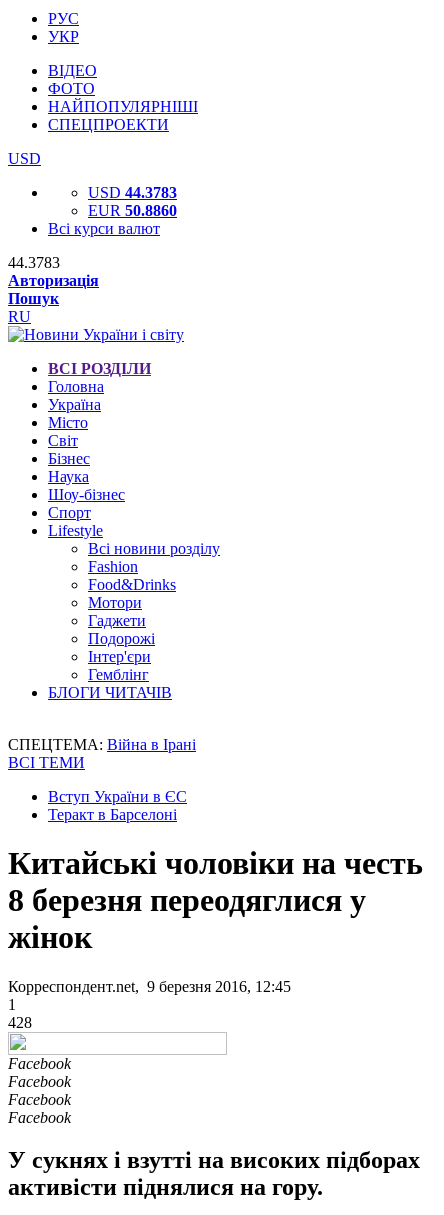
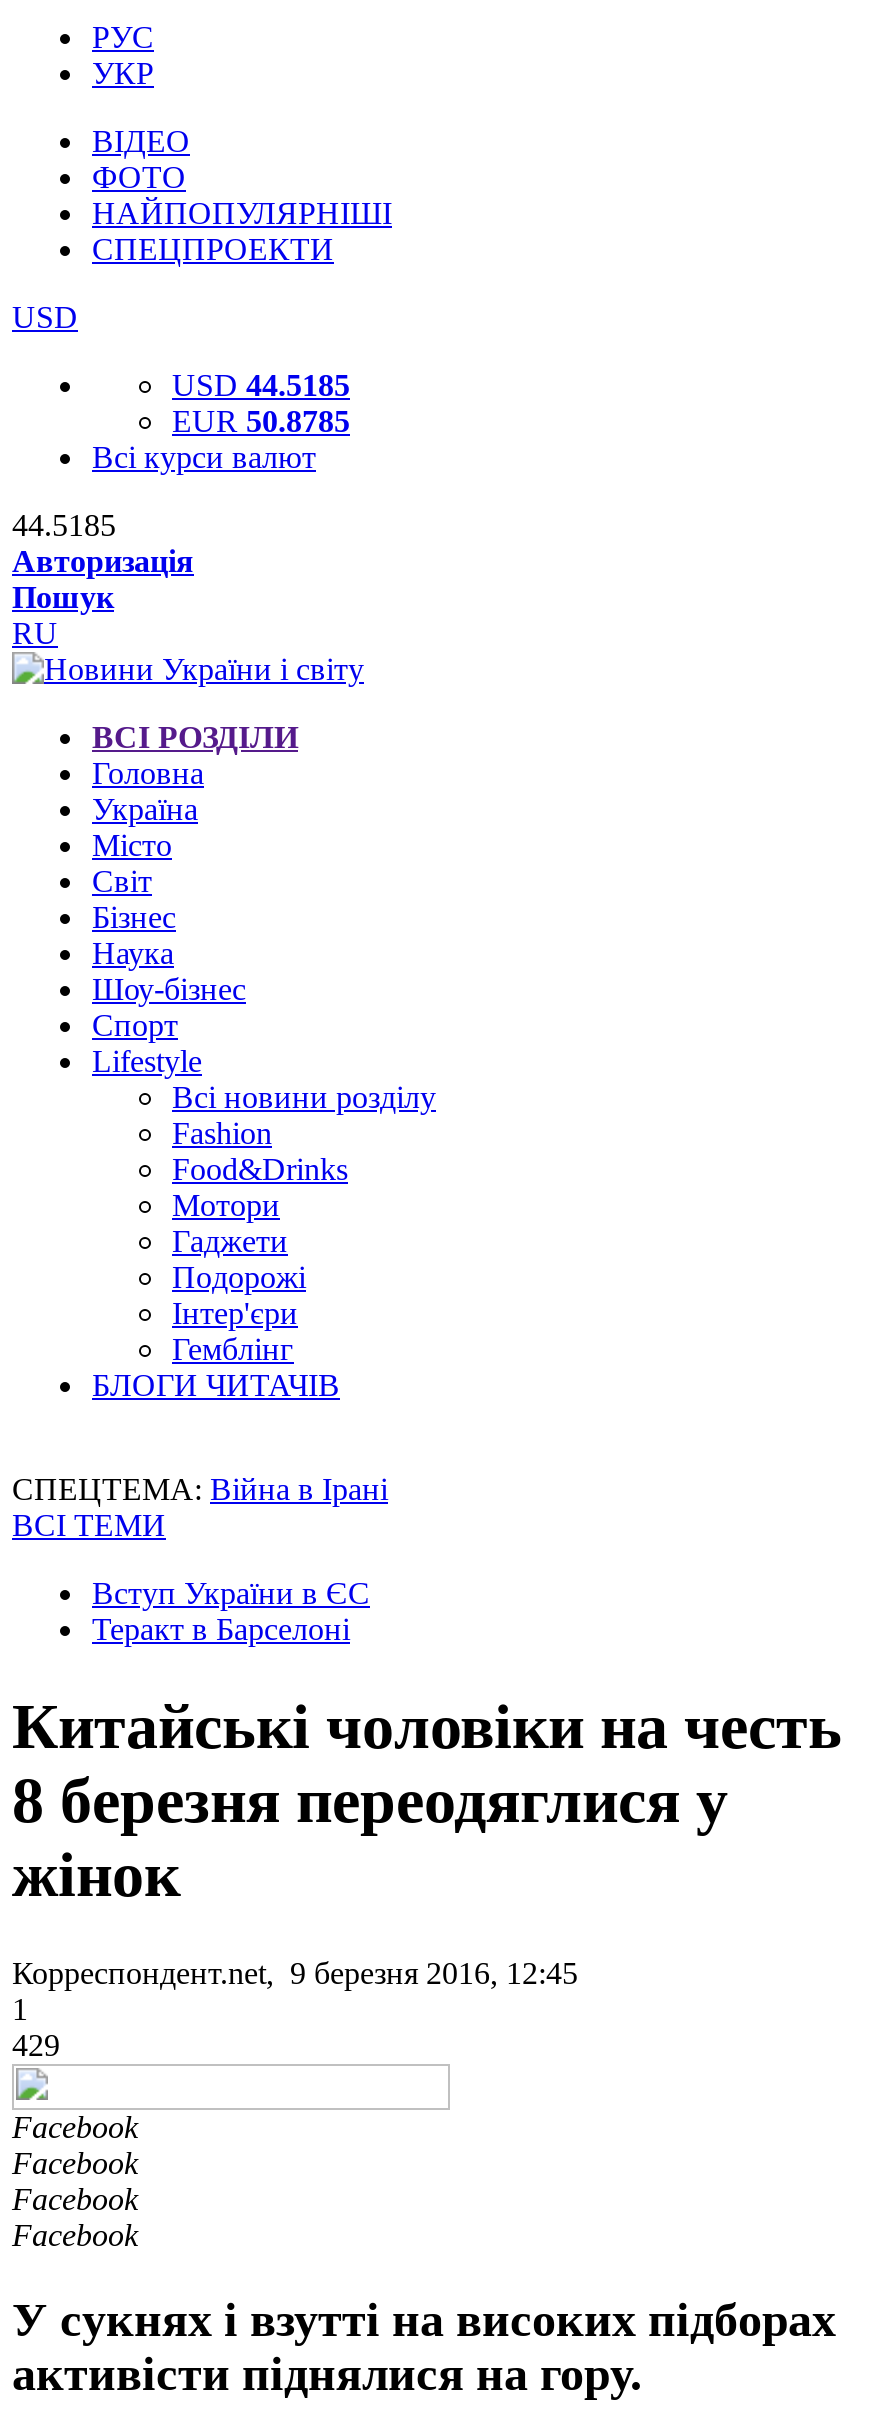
[88,184,177,201] USD 44.3783 -> [172,368,350,402] USD 44.5185
[88,202,177,219] EUR 50.8860 -> [172,404,350,438] EUR 50.8785
[8,254,60,271] 44.3783 -> [12,508,116,542] 44.5185
[8,1014,32,1031] 428 -> [12,2028,60,2062] 429

